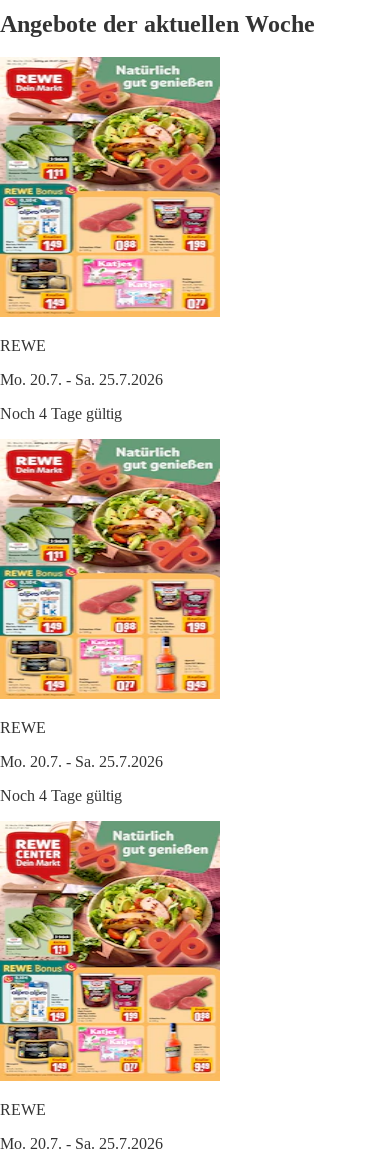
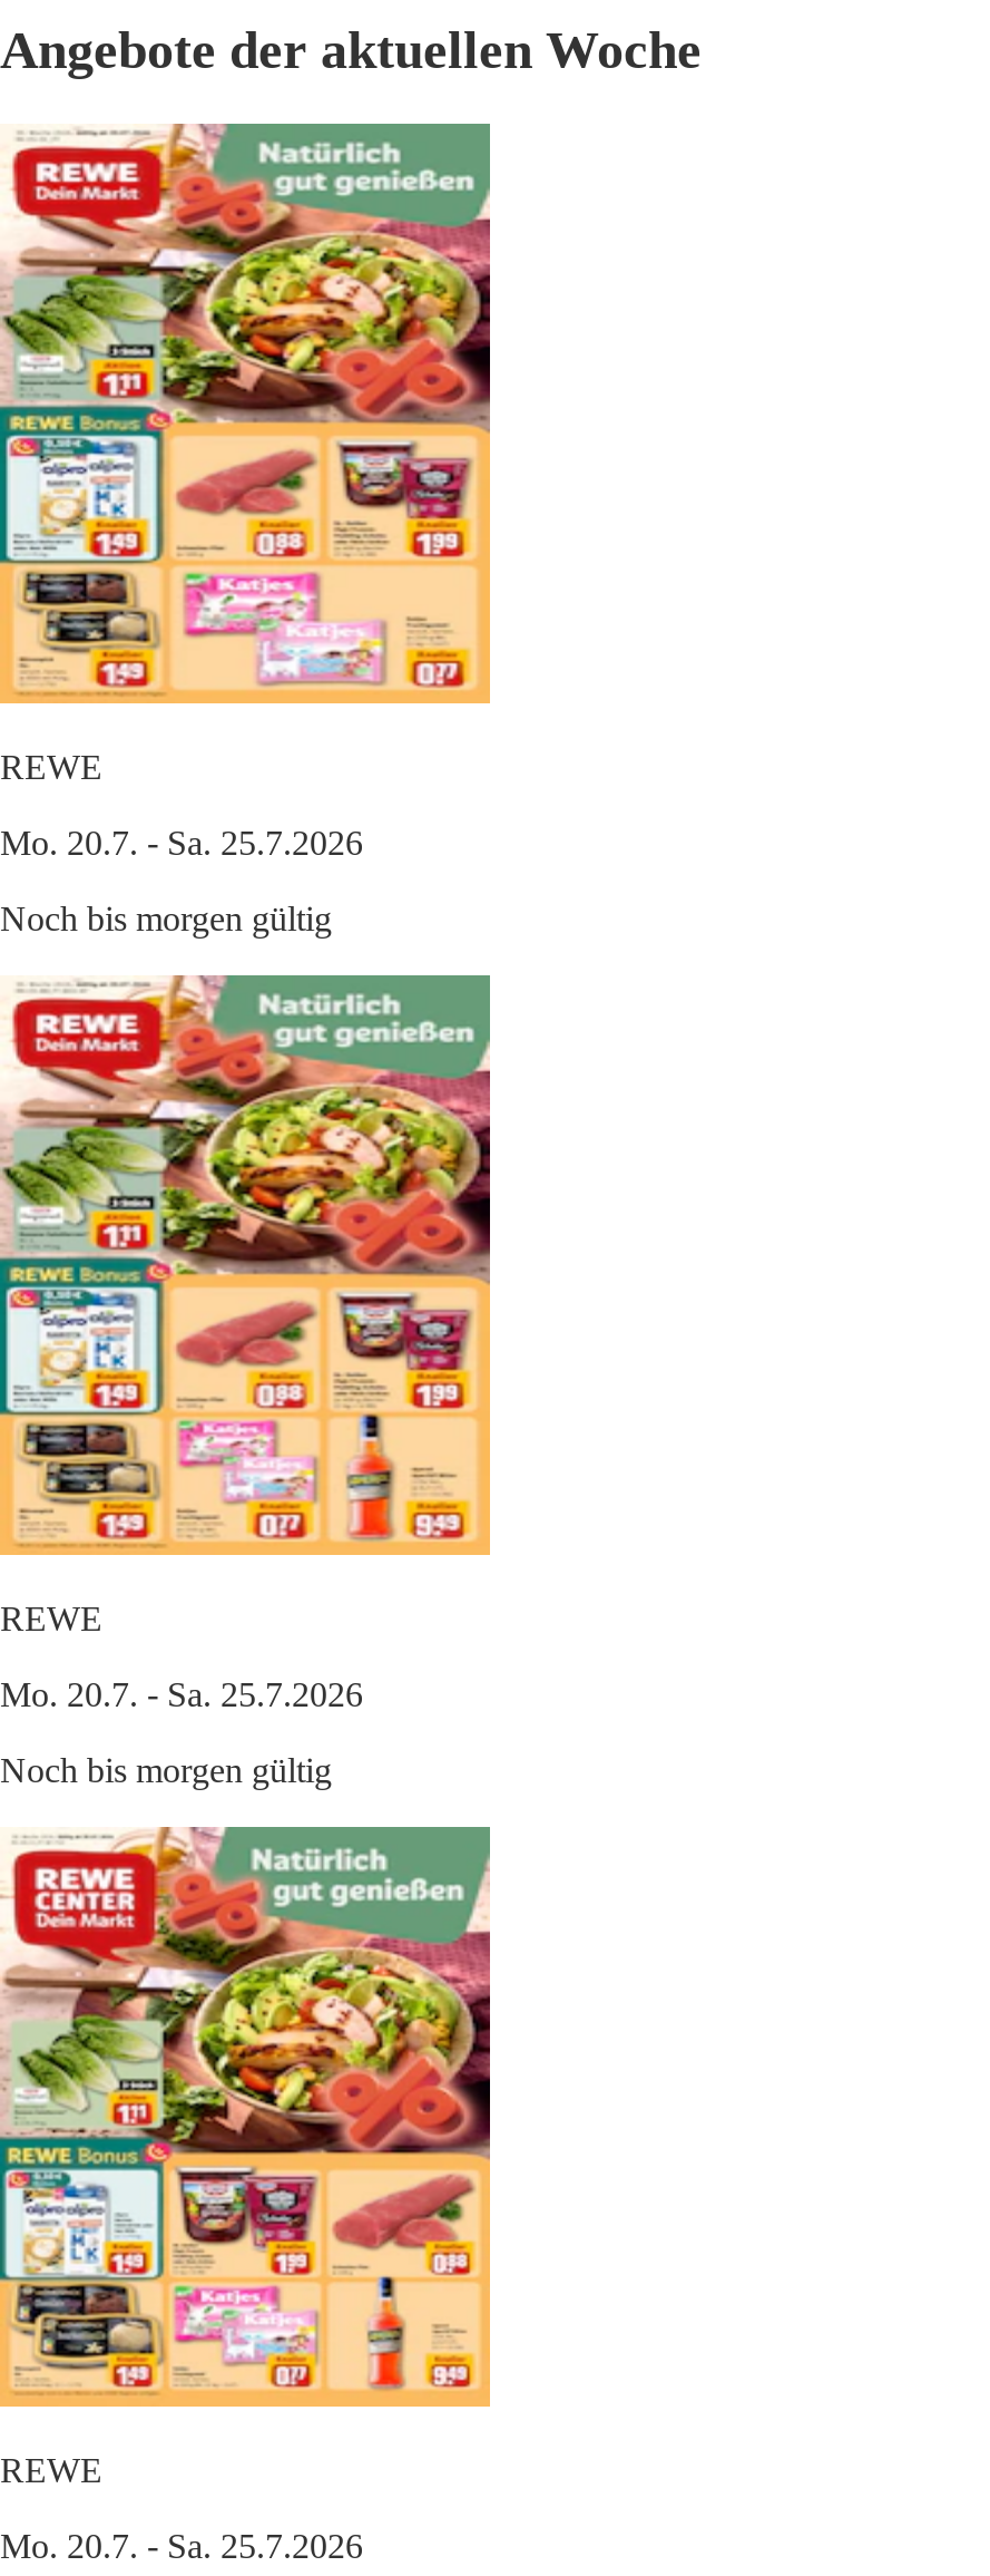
[0,405,122,422] Noch 4 Tage gültig -> [0,901,332,939] Noch bis morgen gültig
[0,787,122,804] Noch 4 Tage gültig -> [0,1752,332,1790] Noch bis morgen gültig

